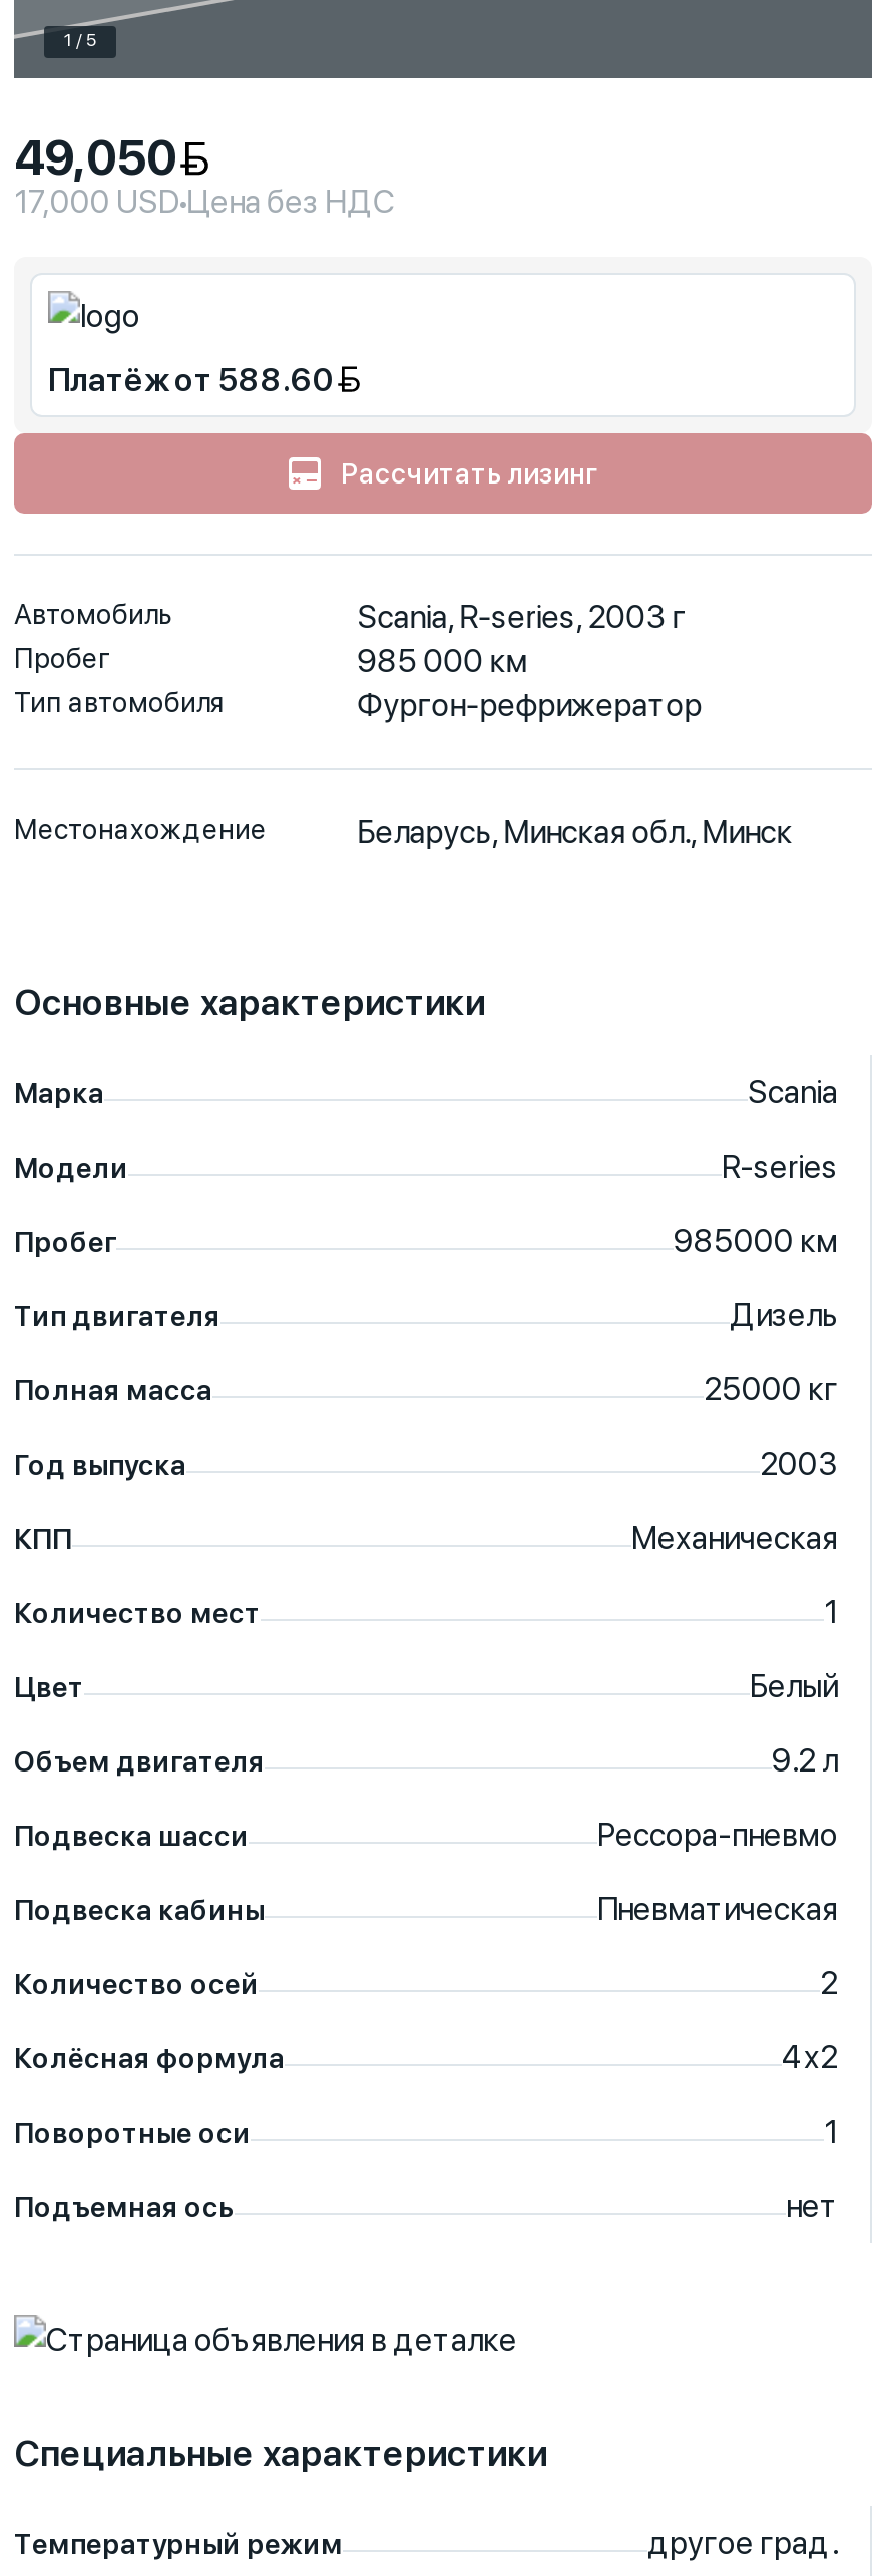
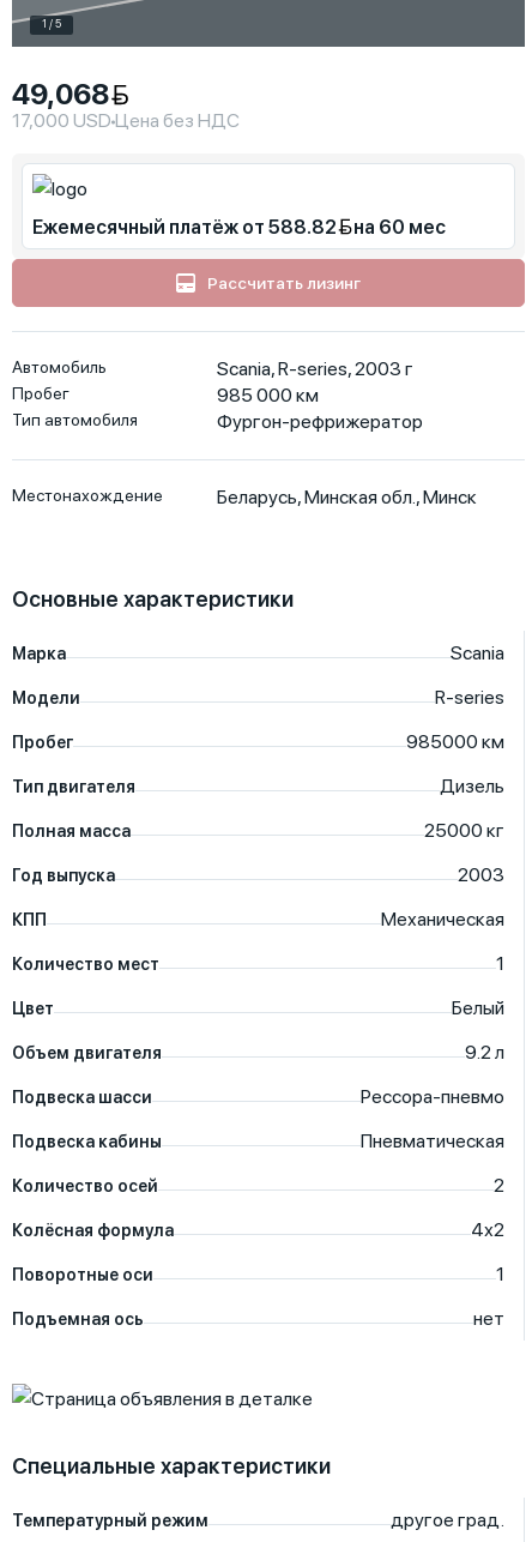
[14,128,176,187] 49,050 -> [12,77,109,112] 49,068
[48,361,335,399] Платёж от 588.60 -> [32,216,446,239] Ежемесячный платёж от 588.82 | на 60 мес

